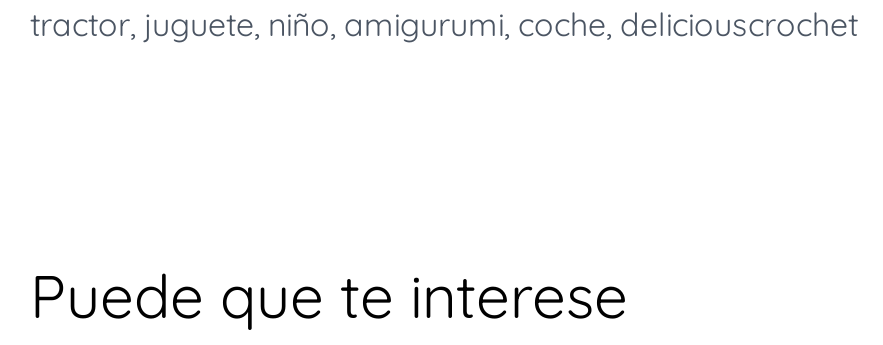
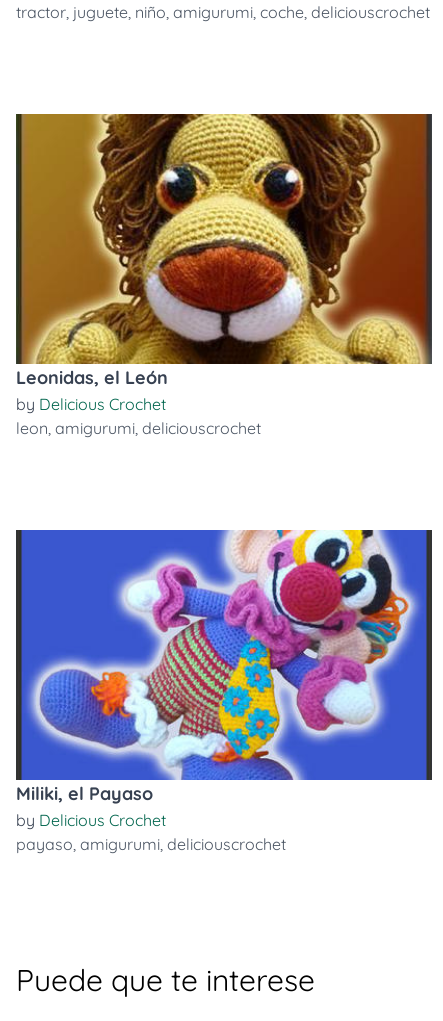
none -> [15,113,433,438] [image] | Leonidas, el León | by Delicious Crochet | leon, amigurumi, deliciouscrochet
none -> [15,529,433,854] [image] | Miliki, el Payaso | by Delicious Crochet | payaso, amigurumi, deliciouscrochet

